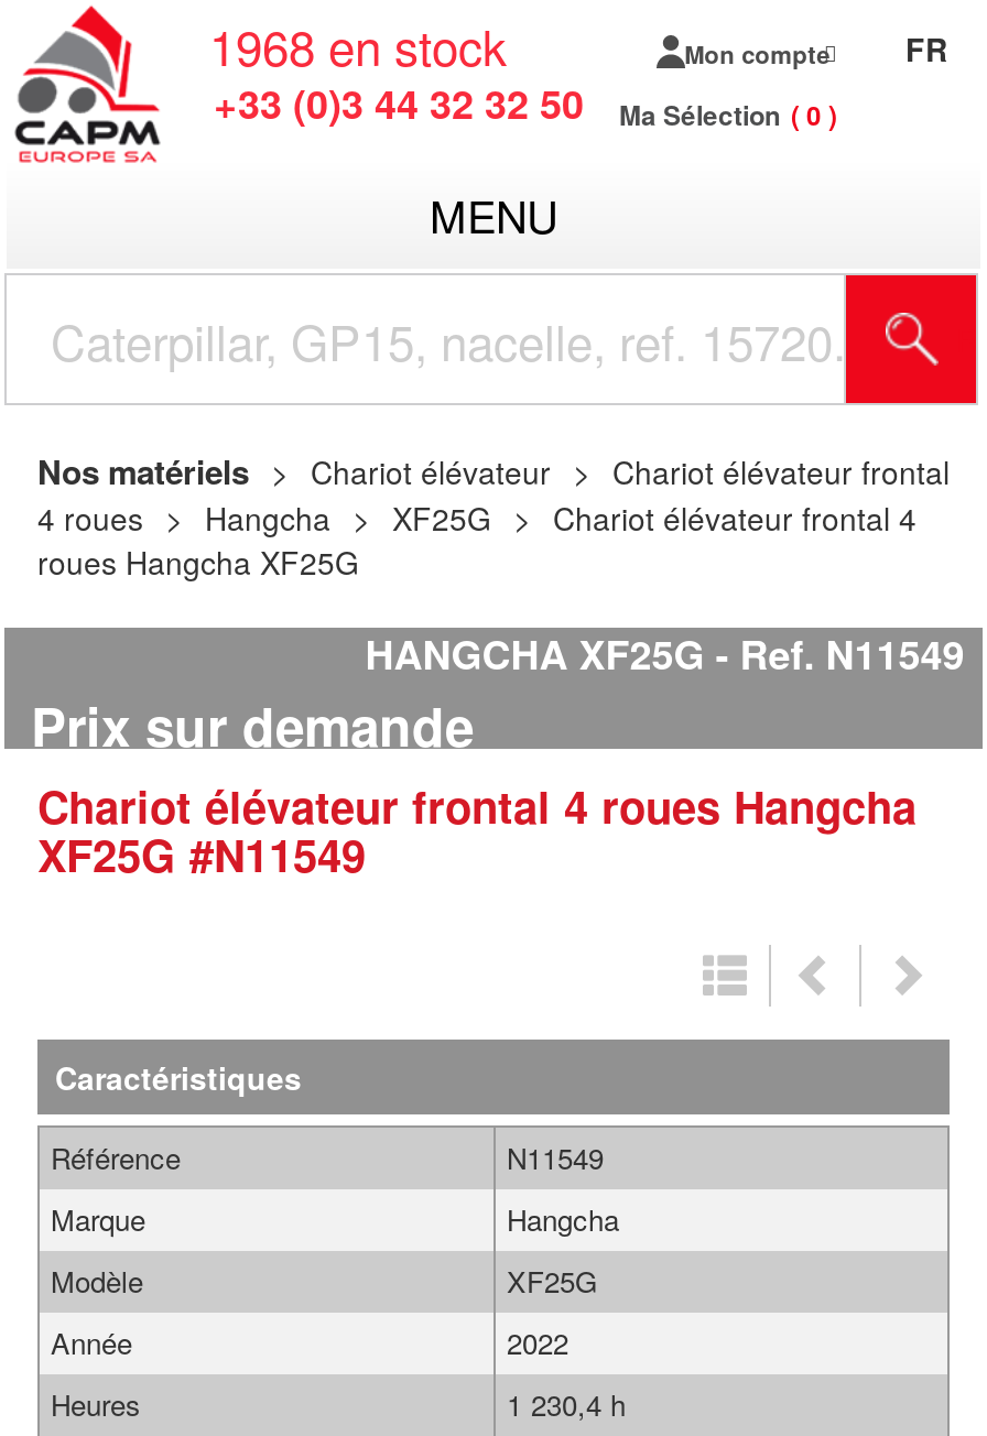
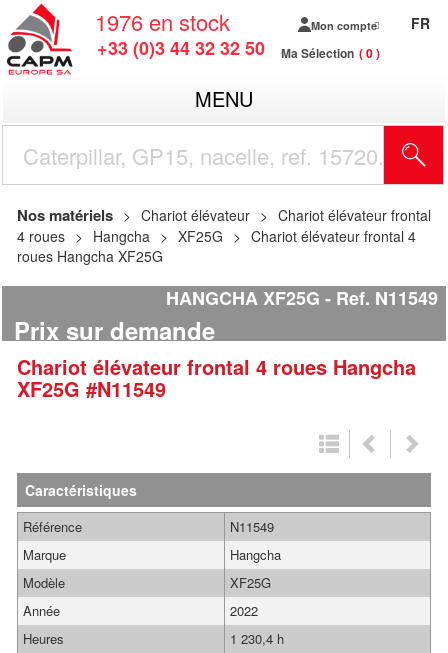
[209,11,507,79] 1968 en stock -> [95,6,230,37] 1976 en stock

